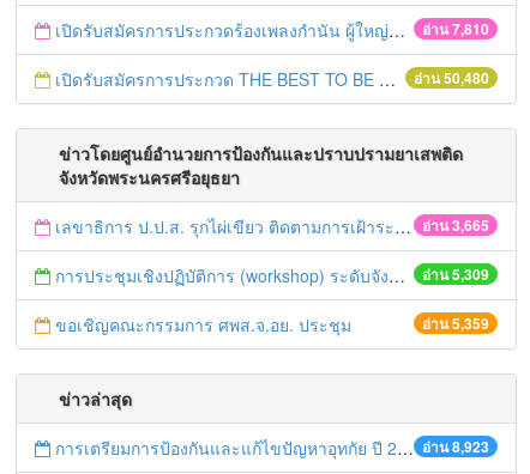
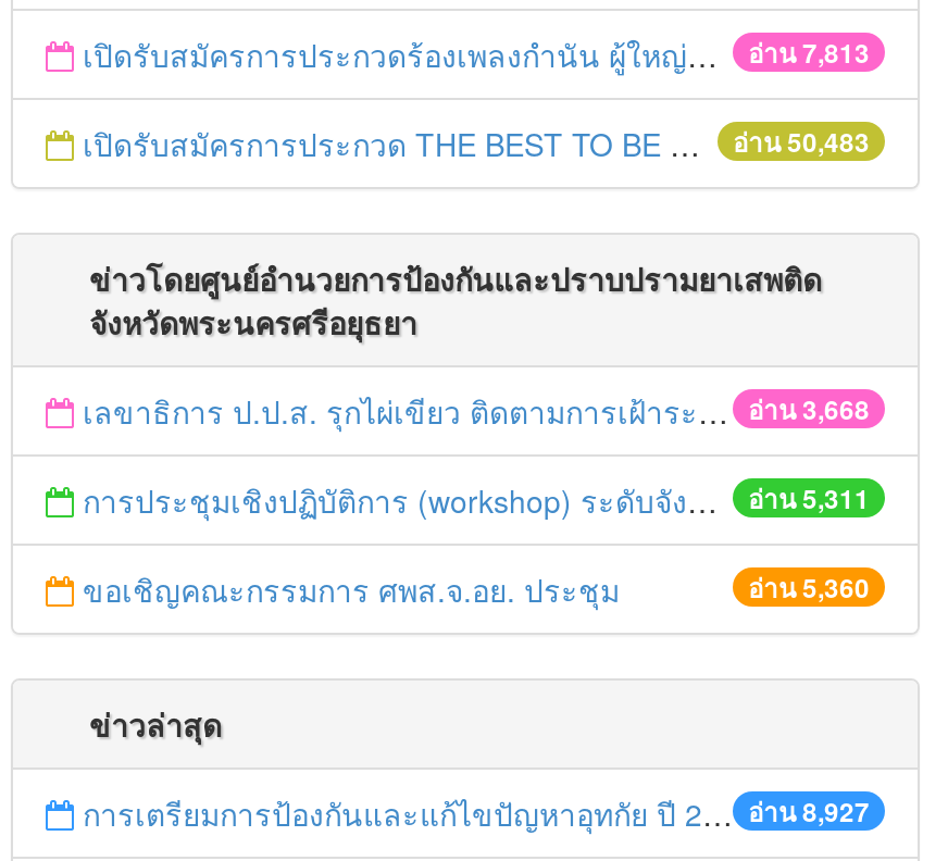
[422,18,489,39] อ่าน 7,810 -> [748,33,870,72] อ่าน 7,813
[414,67,489,89] อ่าน 50,480 -> [733,122,870,161] อ่าน 50,483
[422,214,489,236] อ่าน 3,665 -> [748,389,870,428] อ่าน 3,668
[422,263,489,285] อ่าน 5,309 -> [748,478,870,517] อ่าน 5,311
[422,312,489,334] อ่าน 5,359 -> [748,567,870,607] อ่าน 5,360
[422,436,489,457] อ่าน 8,923 -> [748,791,870,831] อ่าน 8,927

